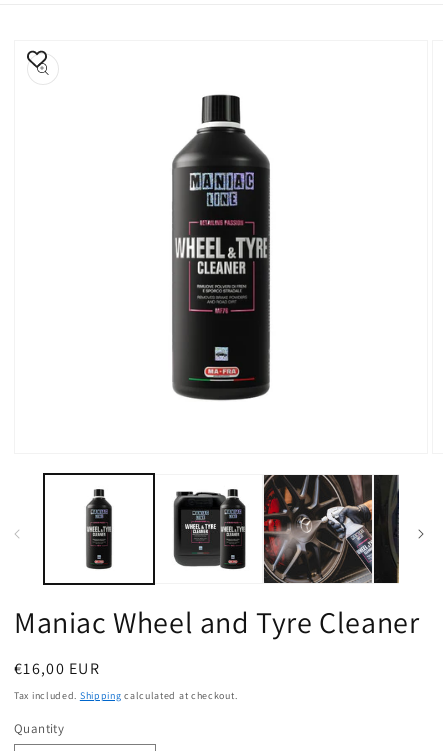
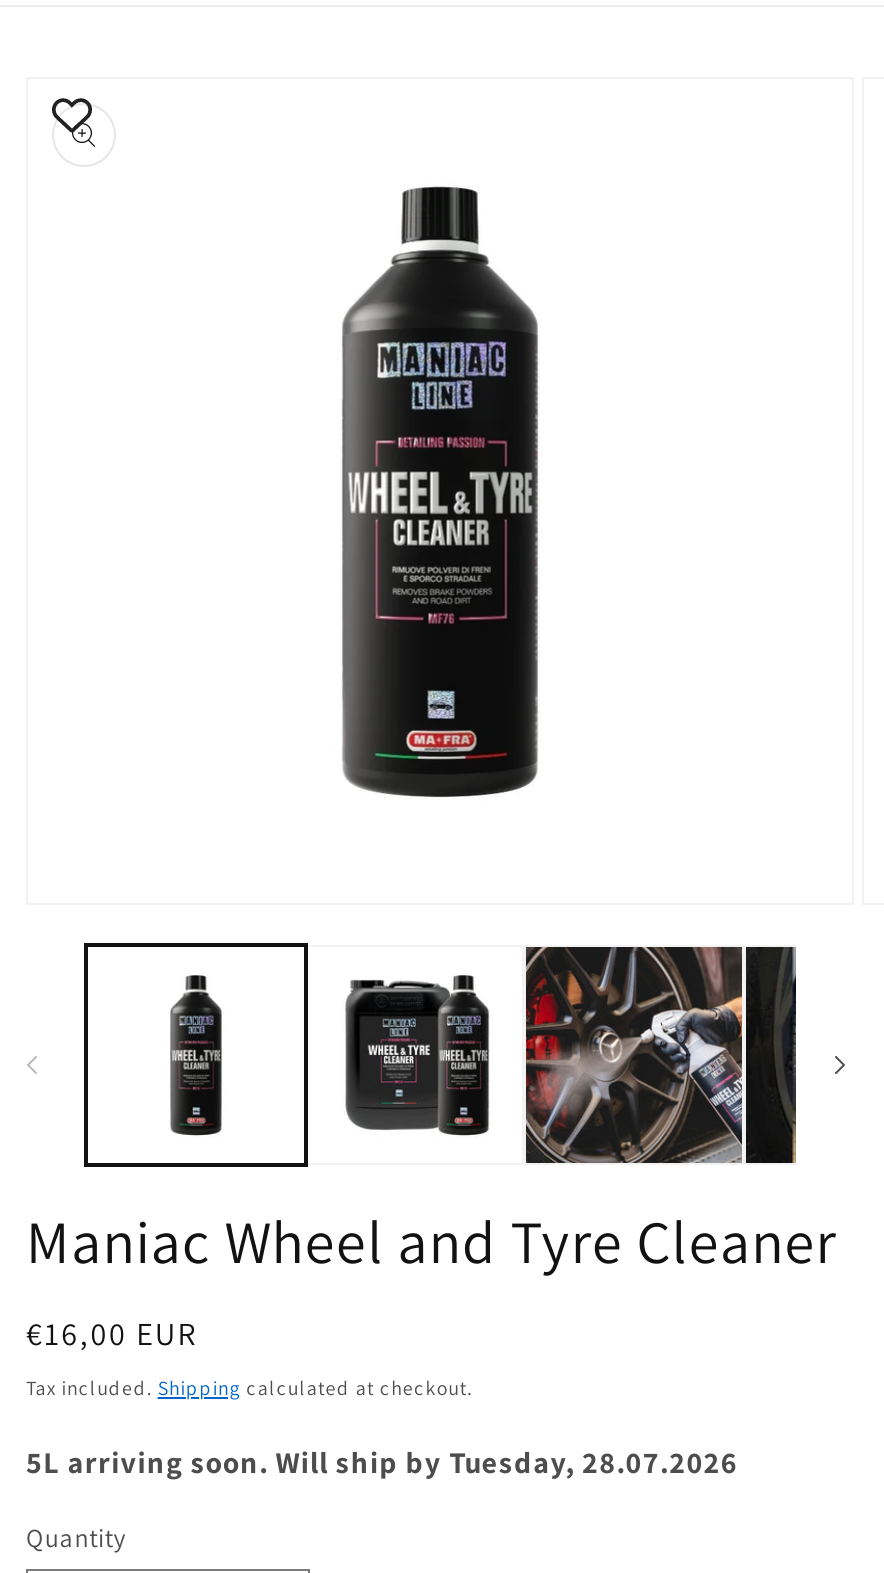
none -> [26,1443,738,1481] 5L arriving soon. Will ship by Tuesday, 28.07.2026

